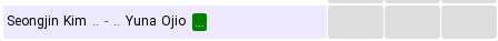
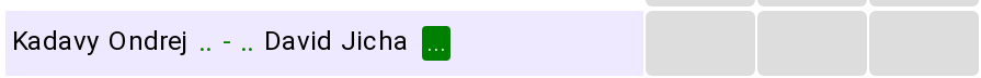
[7,11,205,32] Seongjin Kim .. - .. Yuna Ojio ... -> [12,22,446,63] Kadavy Ondrej .. - .. David Jicha ...

